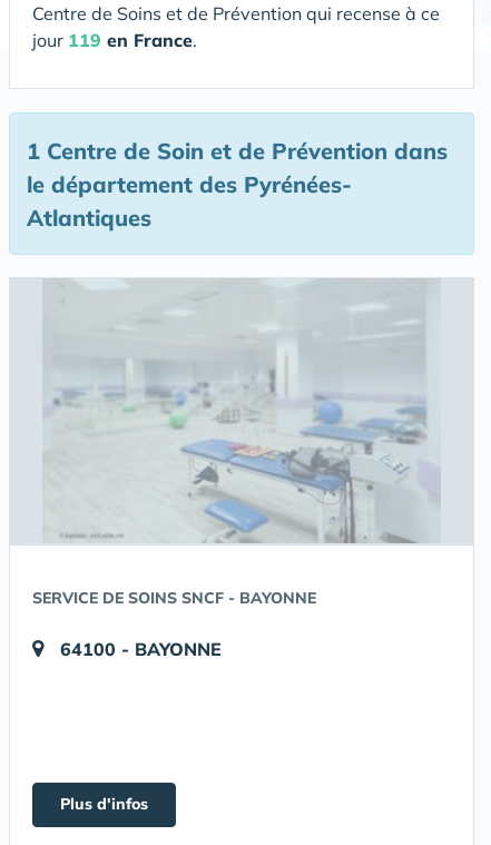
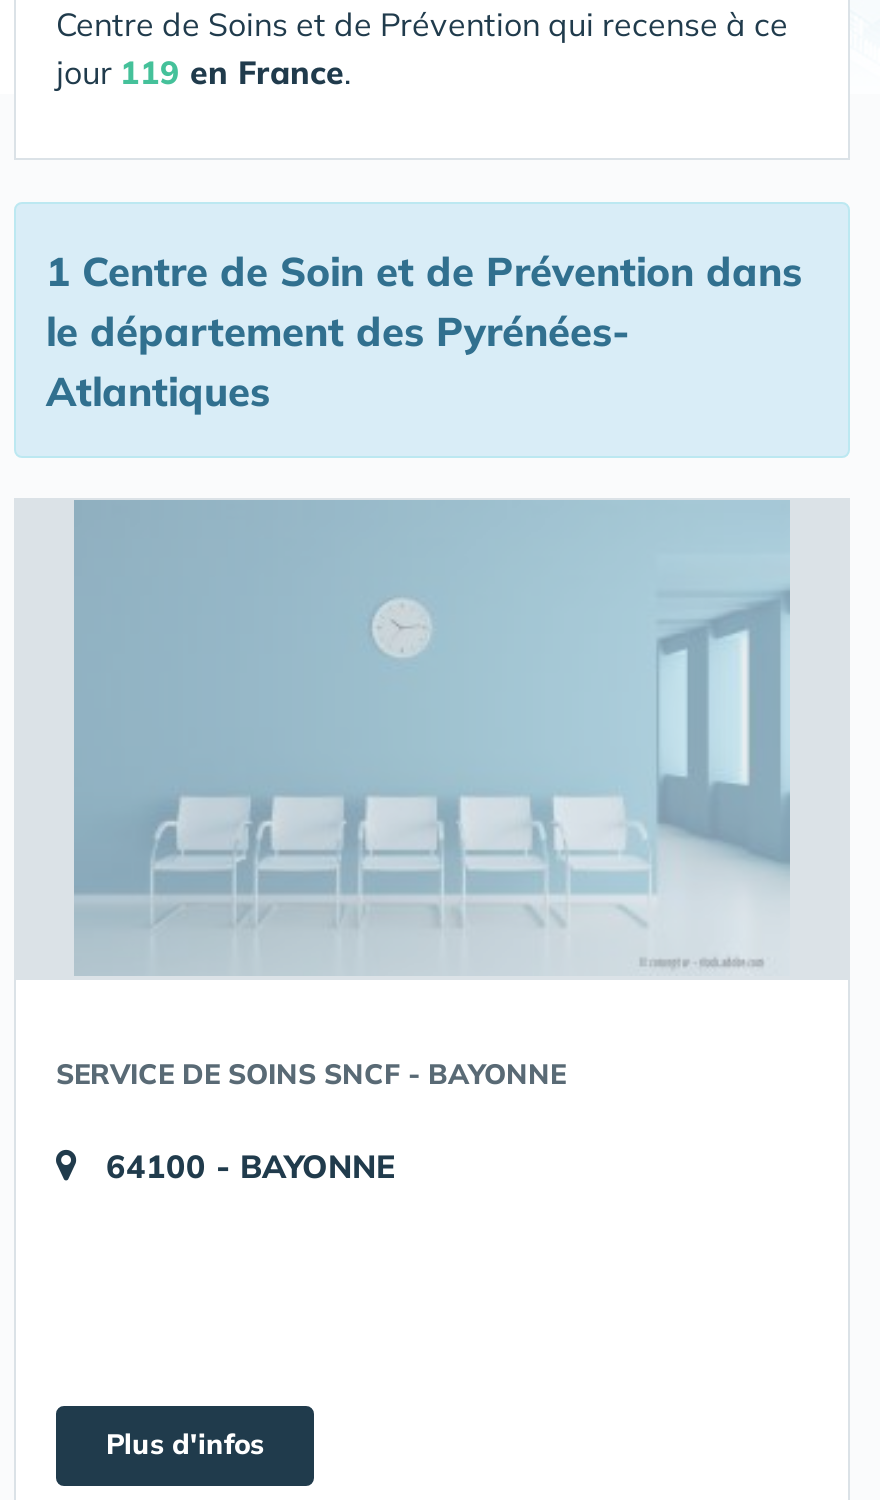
[43,279,440,543] [image] -> [74,500,790,974] [image]

